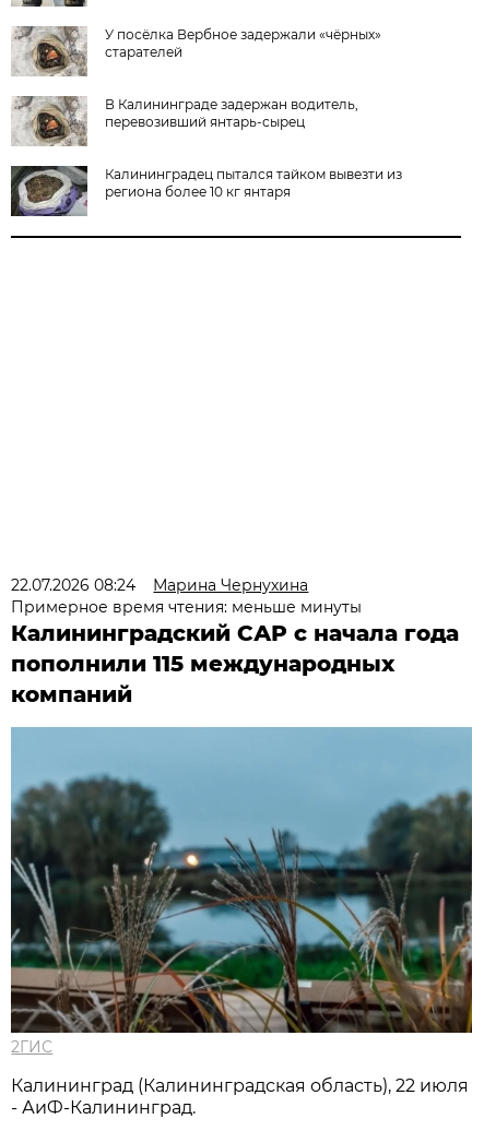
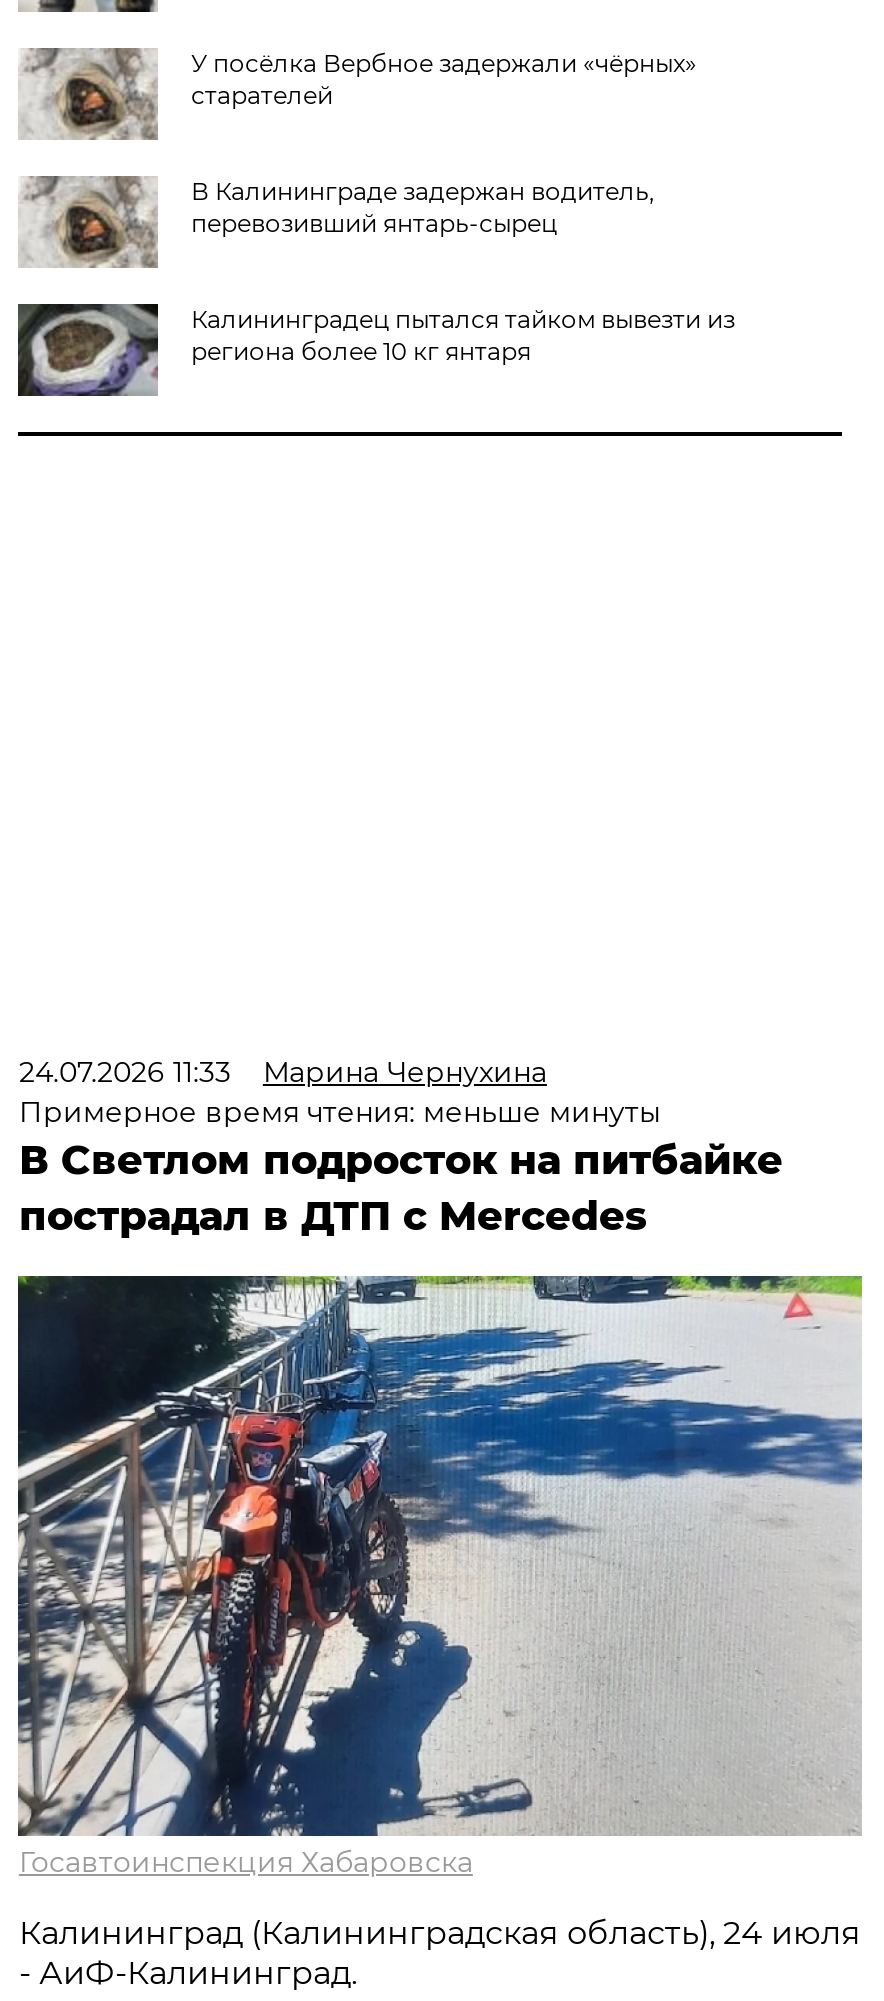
[11,575,309,595] 22.07.2026 08:24 Марина Чернухина -> [19,1054,547,1090] 24.07.2026 11:33 Марина Чернухина
[11,620,459,707] Калининградский САР с начала года | пополнили 115 международных | компаний -> [19,1136,783,1240] В Светлом подросток на питбайке | пострадал в ДТП с Mercedes
[10,726,473,1057] [image] | 2ГИС -> [16,1274,864,1880] [image] | Госавтоинспекция Хабаровска
[11,1075,469,1096] Калининград (Калининградская область), 22 июля -> [19,1914,861,1952] Калининград (Калининградская область), 24 июля

